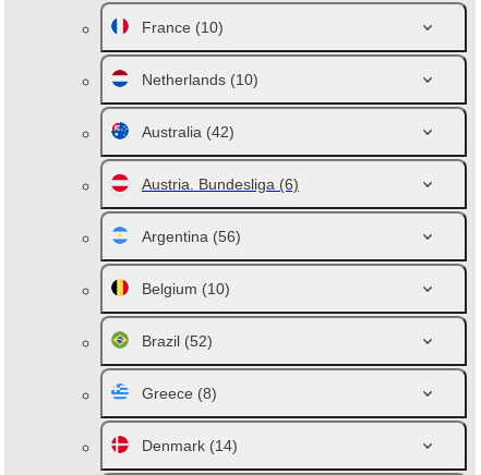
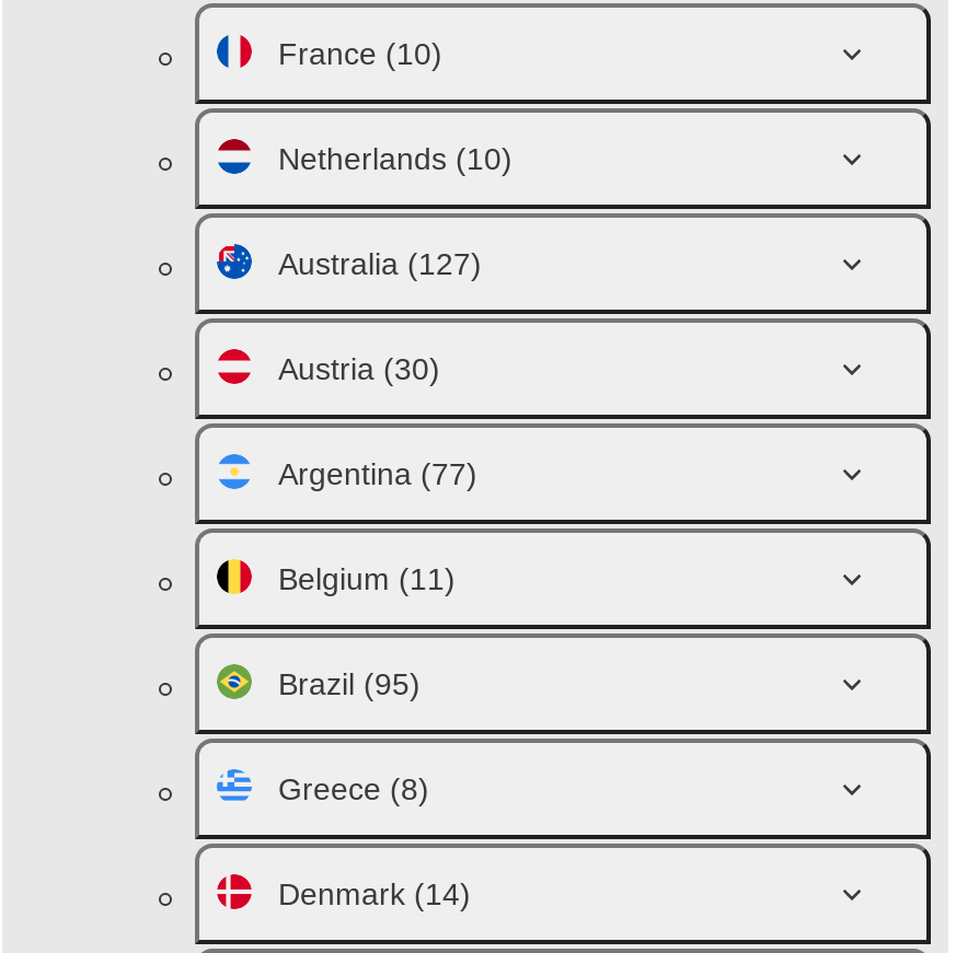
[142,123,235,141] Australia (42) -> [278,246,482,281] Australia (127)
[142,175,299,193] Austria. Bundesliga (6) -> [278,351,440,386] Austria (30)
[142,228,241,245] Argentina (56) -> [278,456,477,491] Argentina (77)
[142,280,230,297] Belgium (10) -> [278,561,456,596] Belgium (11)
[142,332,213,350] Brazil (52) -> [278,666,421,701] Brazil (95)

